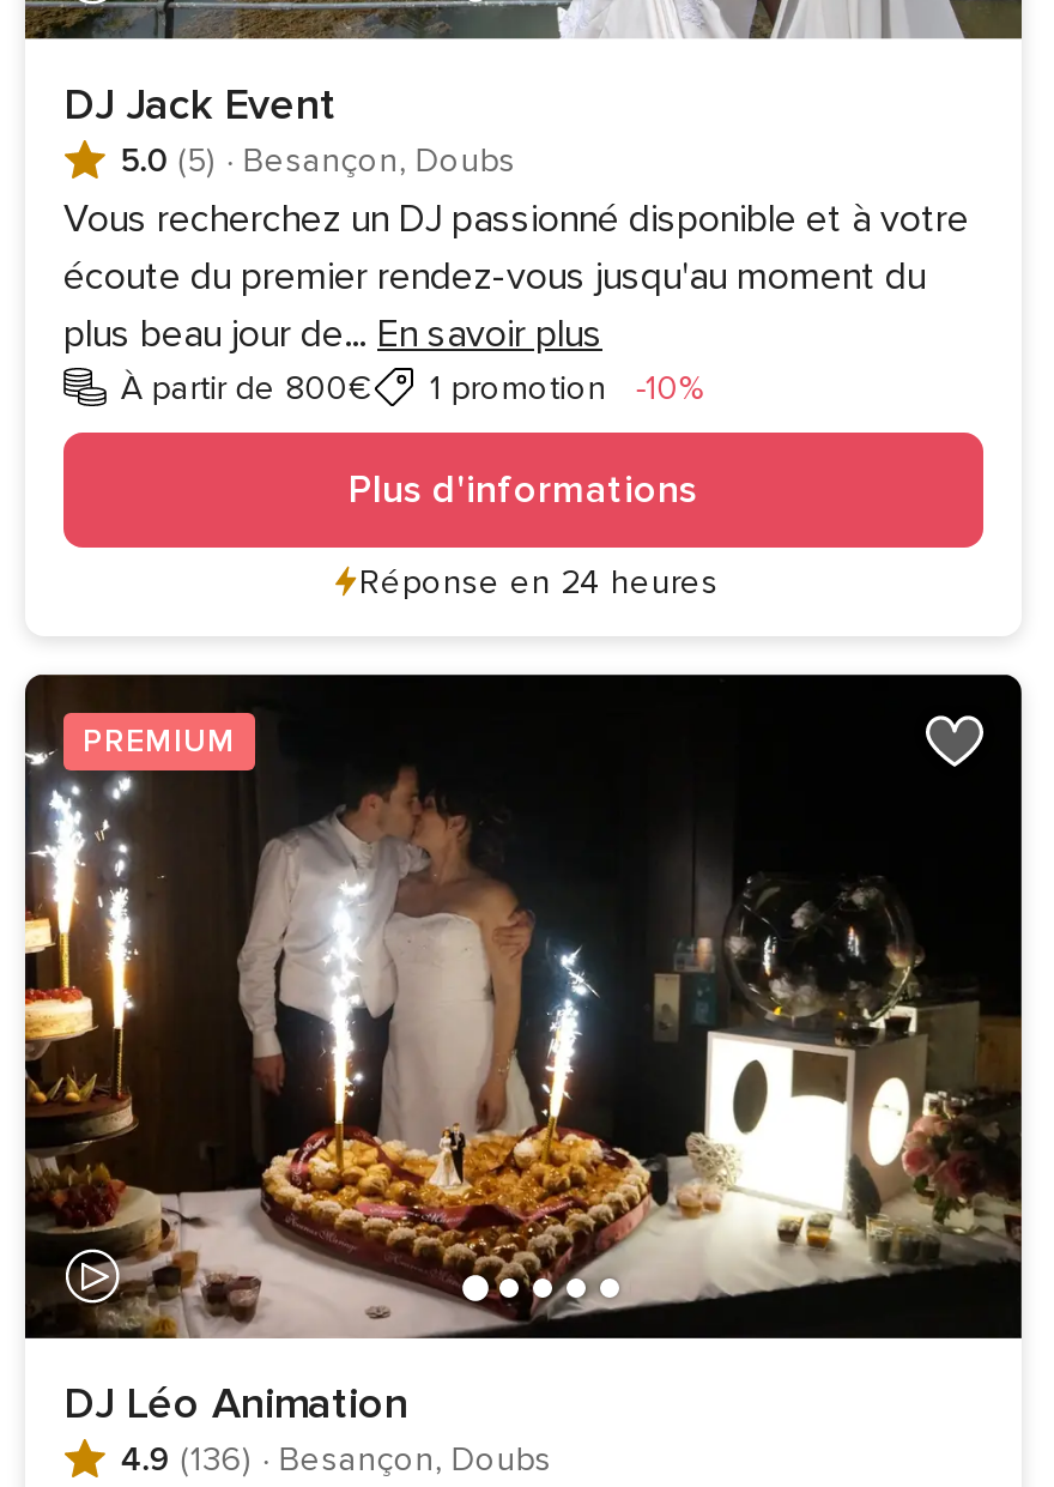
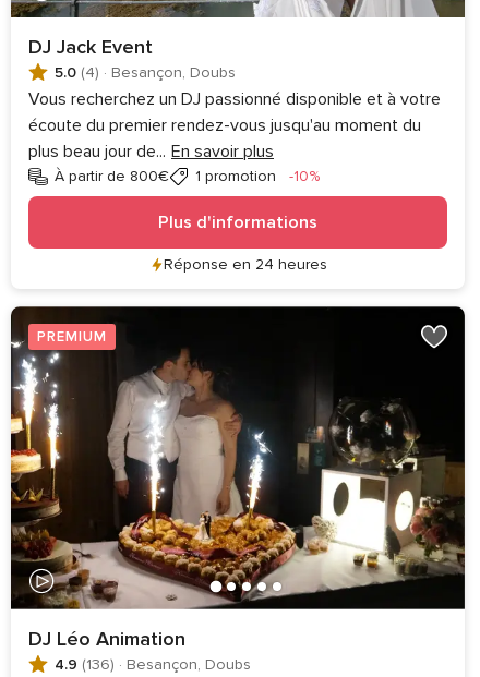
[121,139,516,180] 5.0 (5) · Besançon, Doubs -> [54,63,236,82] 5.0 (4) · Besançon, Doubs

